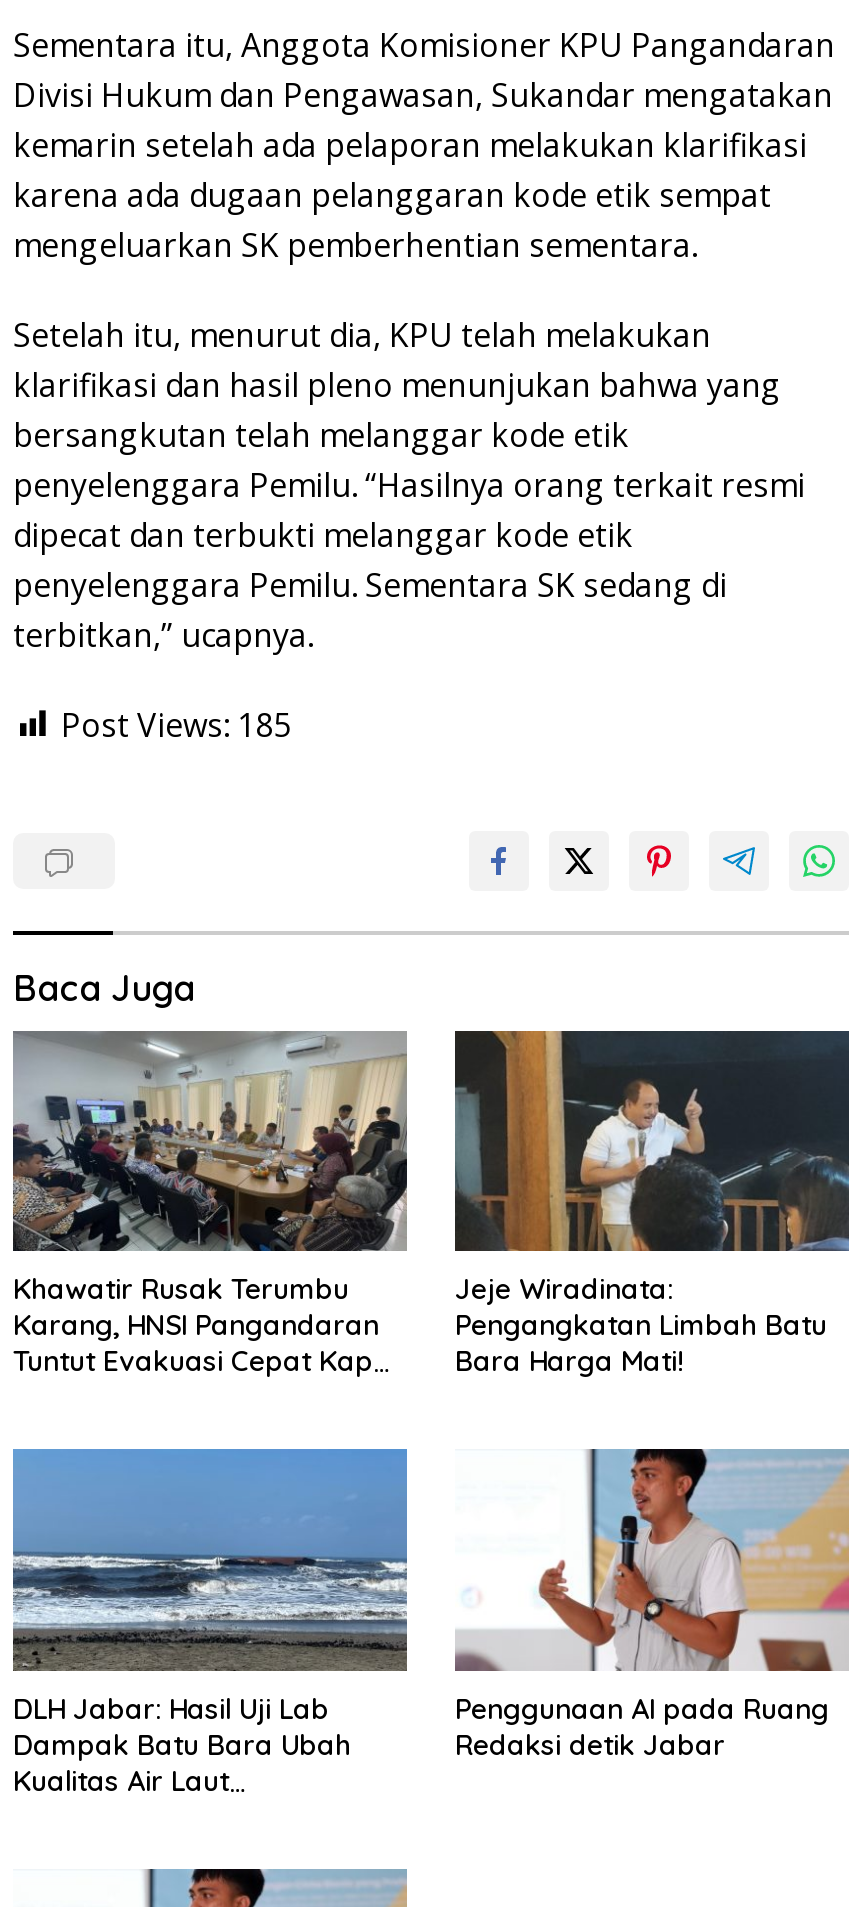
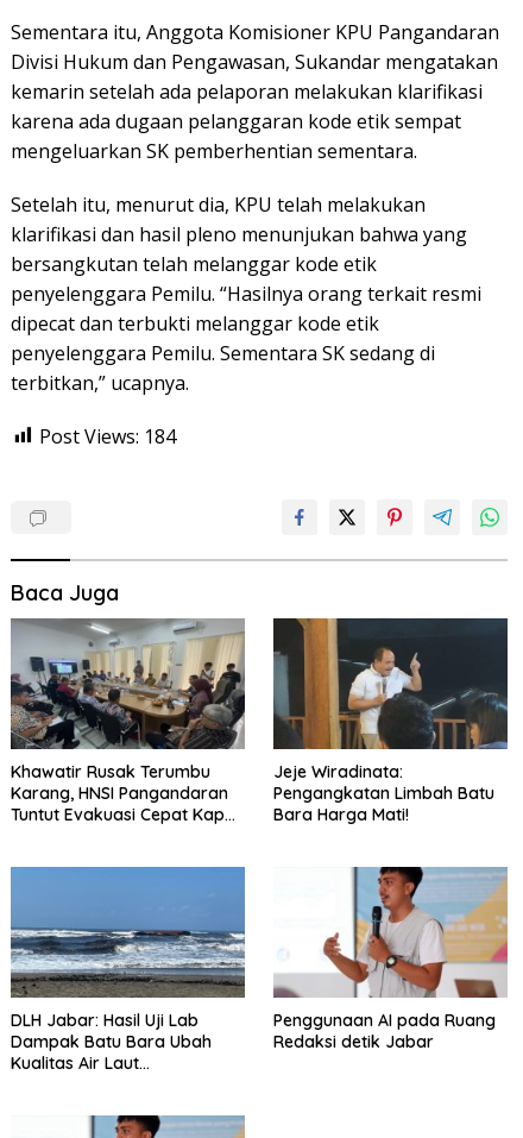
[61,702,291,746] Post Views: 185 -> [39,423,176,449] Post Views: 184

